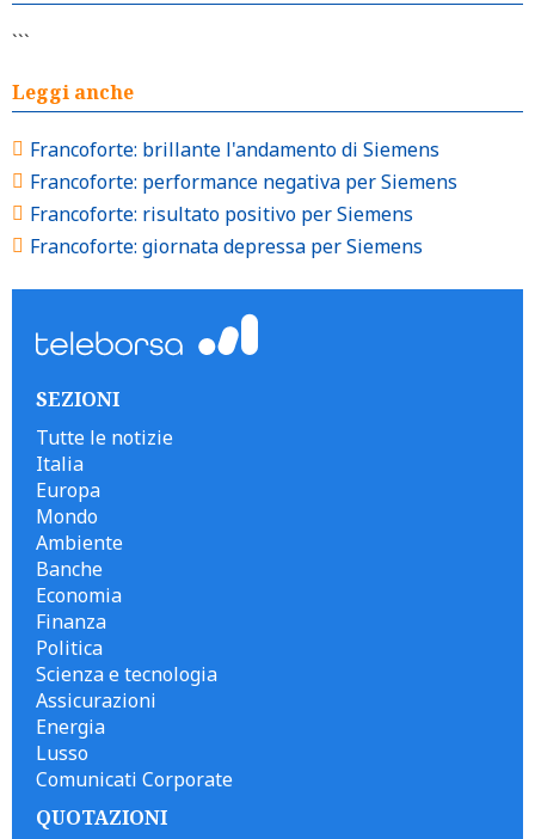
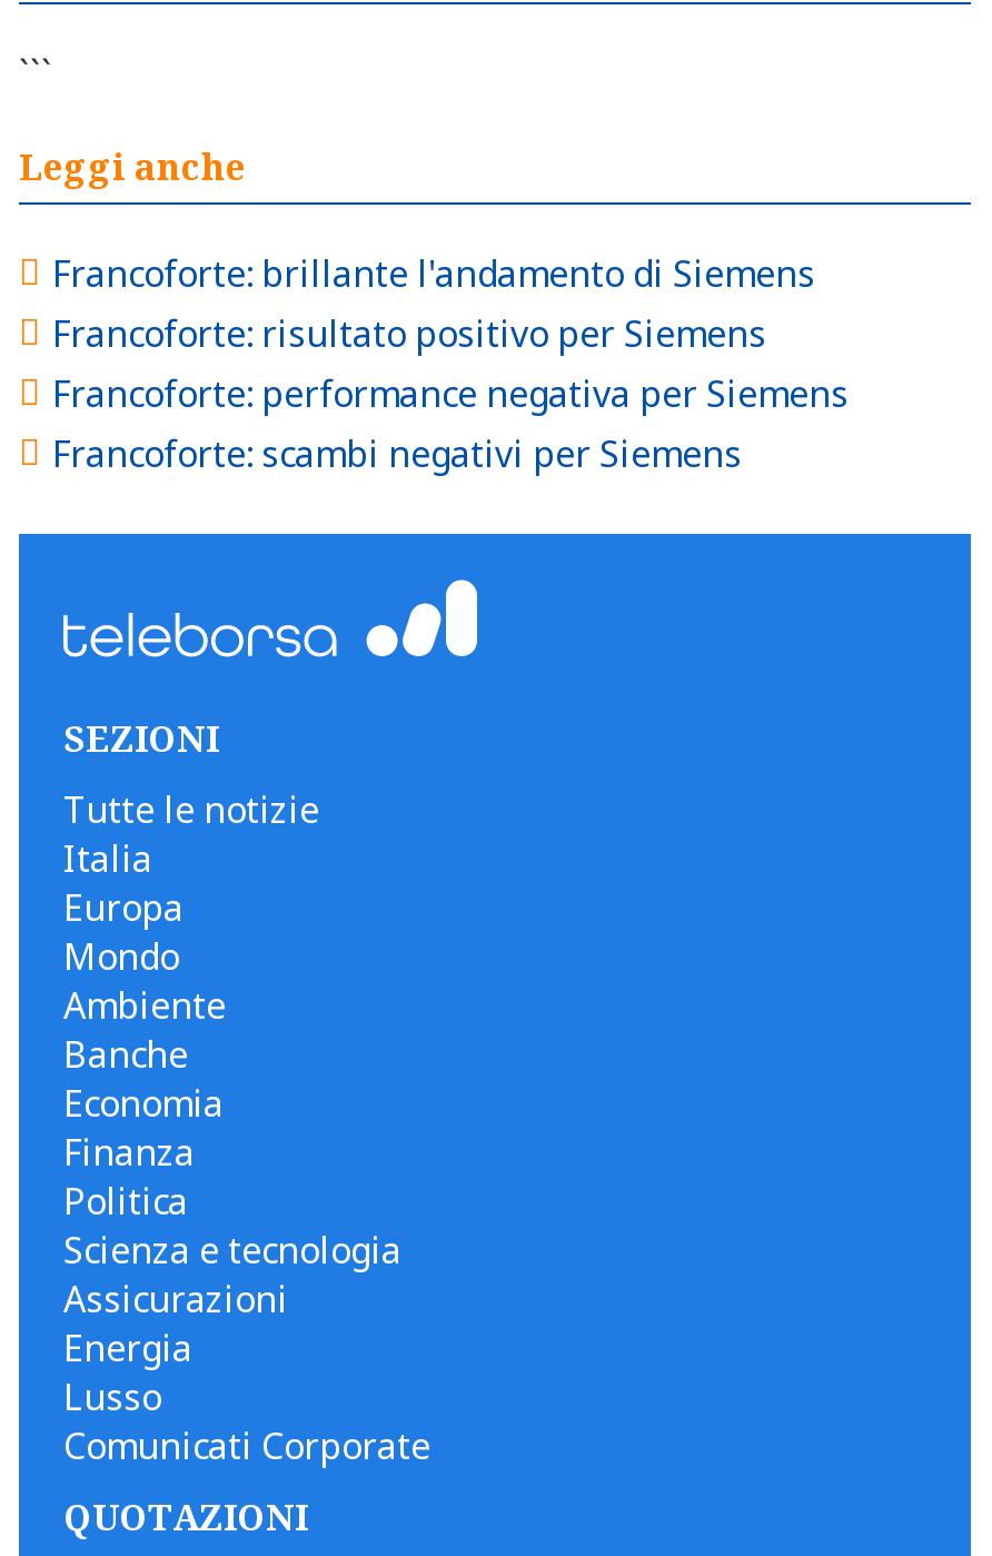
moved [30,169,457,195] -> [52,369,849,418]: Francoforte: performance negativa per Siemens
moved [30,201,413,227] -> [52,309,766,358]: Francoforte: risultato positivo per Siemens
[30,233,423,259] Francoforte: giornata depressa per Siemens -> [52,429,742,478] Francoforte: scambi negativi per Siemens

